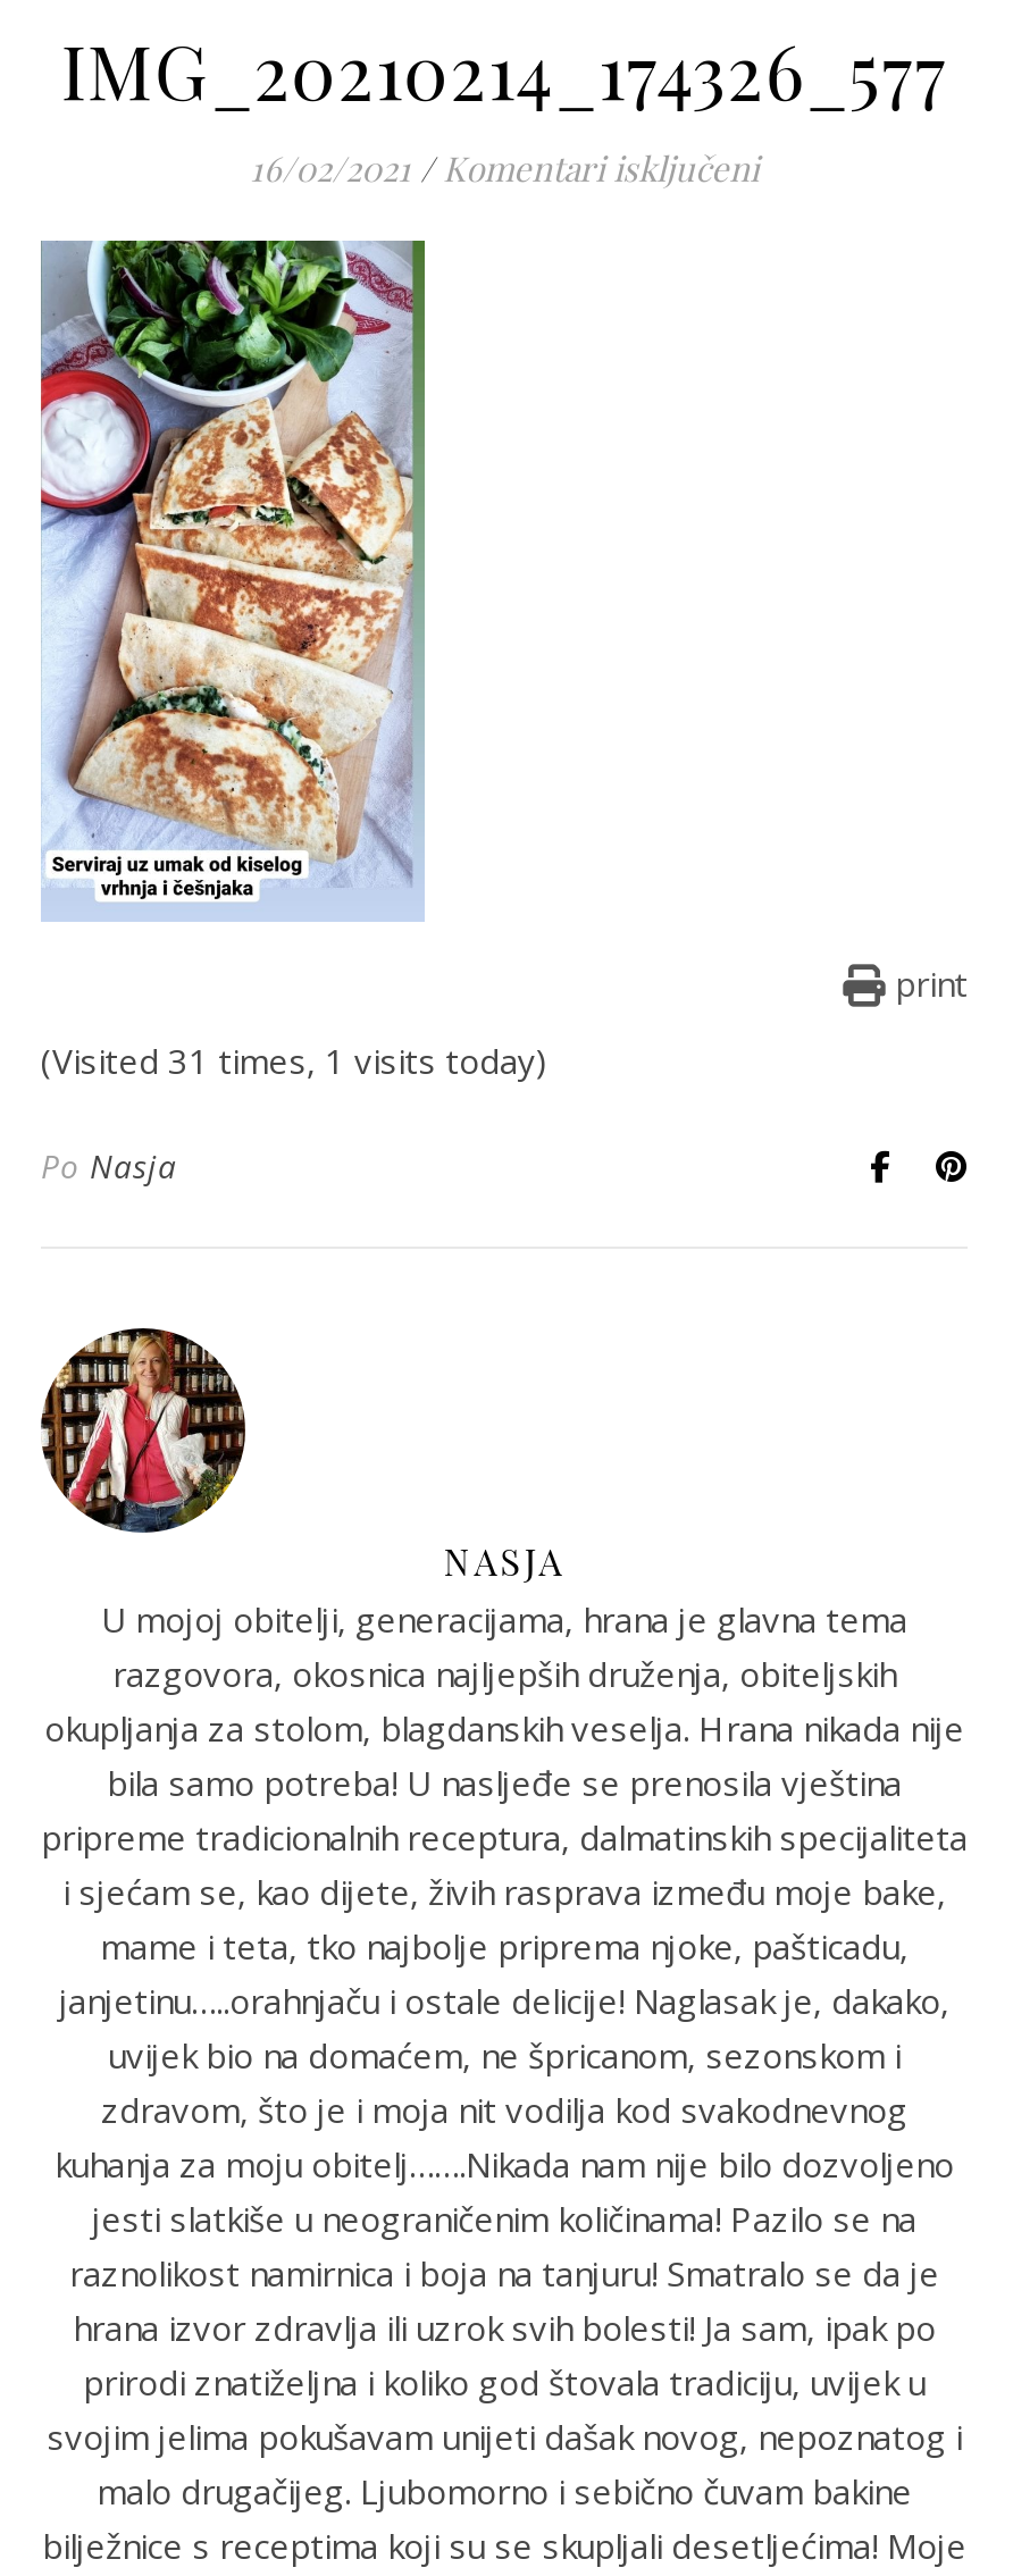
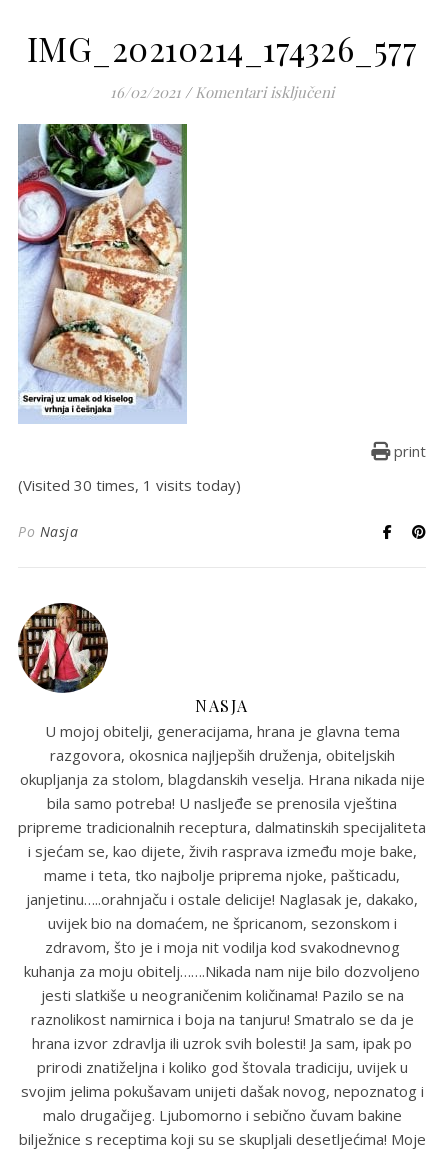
[41,1039,547,1084] (Visited 31 times, 1 visits today) -> [18,475,241,495] (Visited 30 times, 1 visits today)

